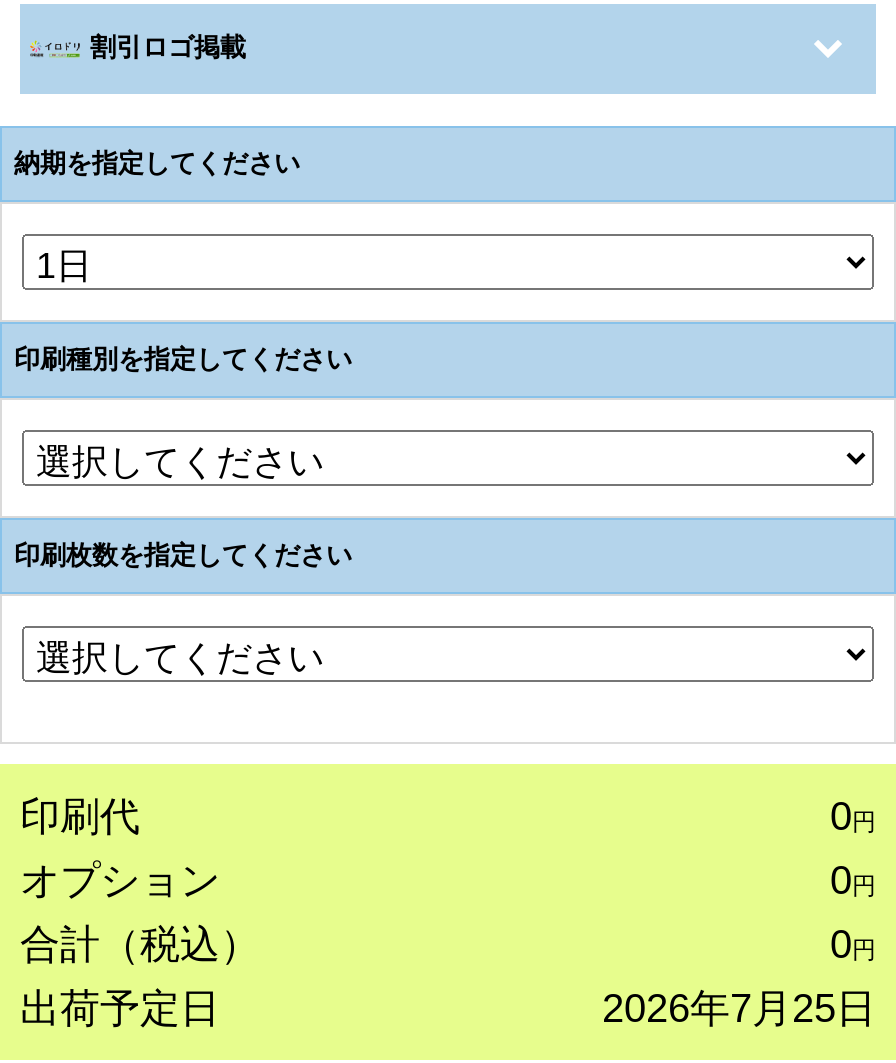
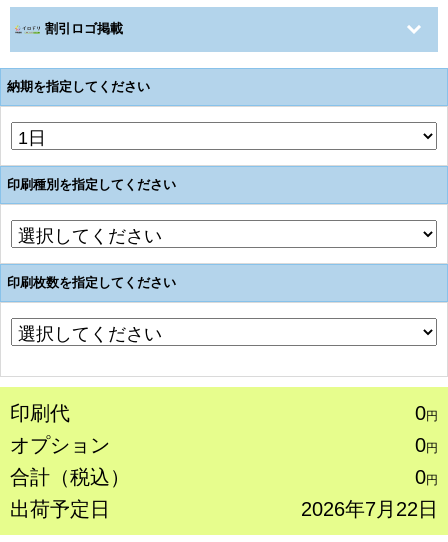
[602,986,876,1030] 2026年7月25日 -> [301,498,438,520] 2026年7月22日

